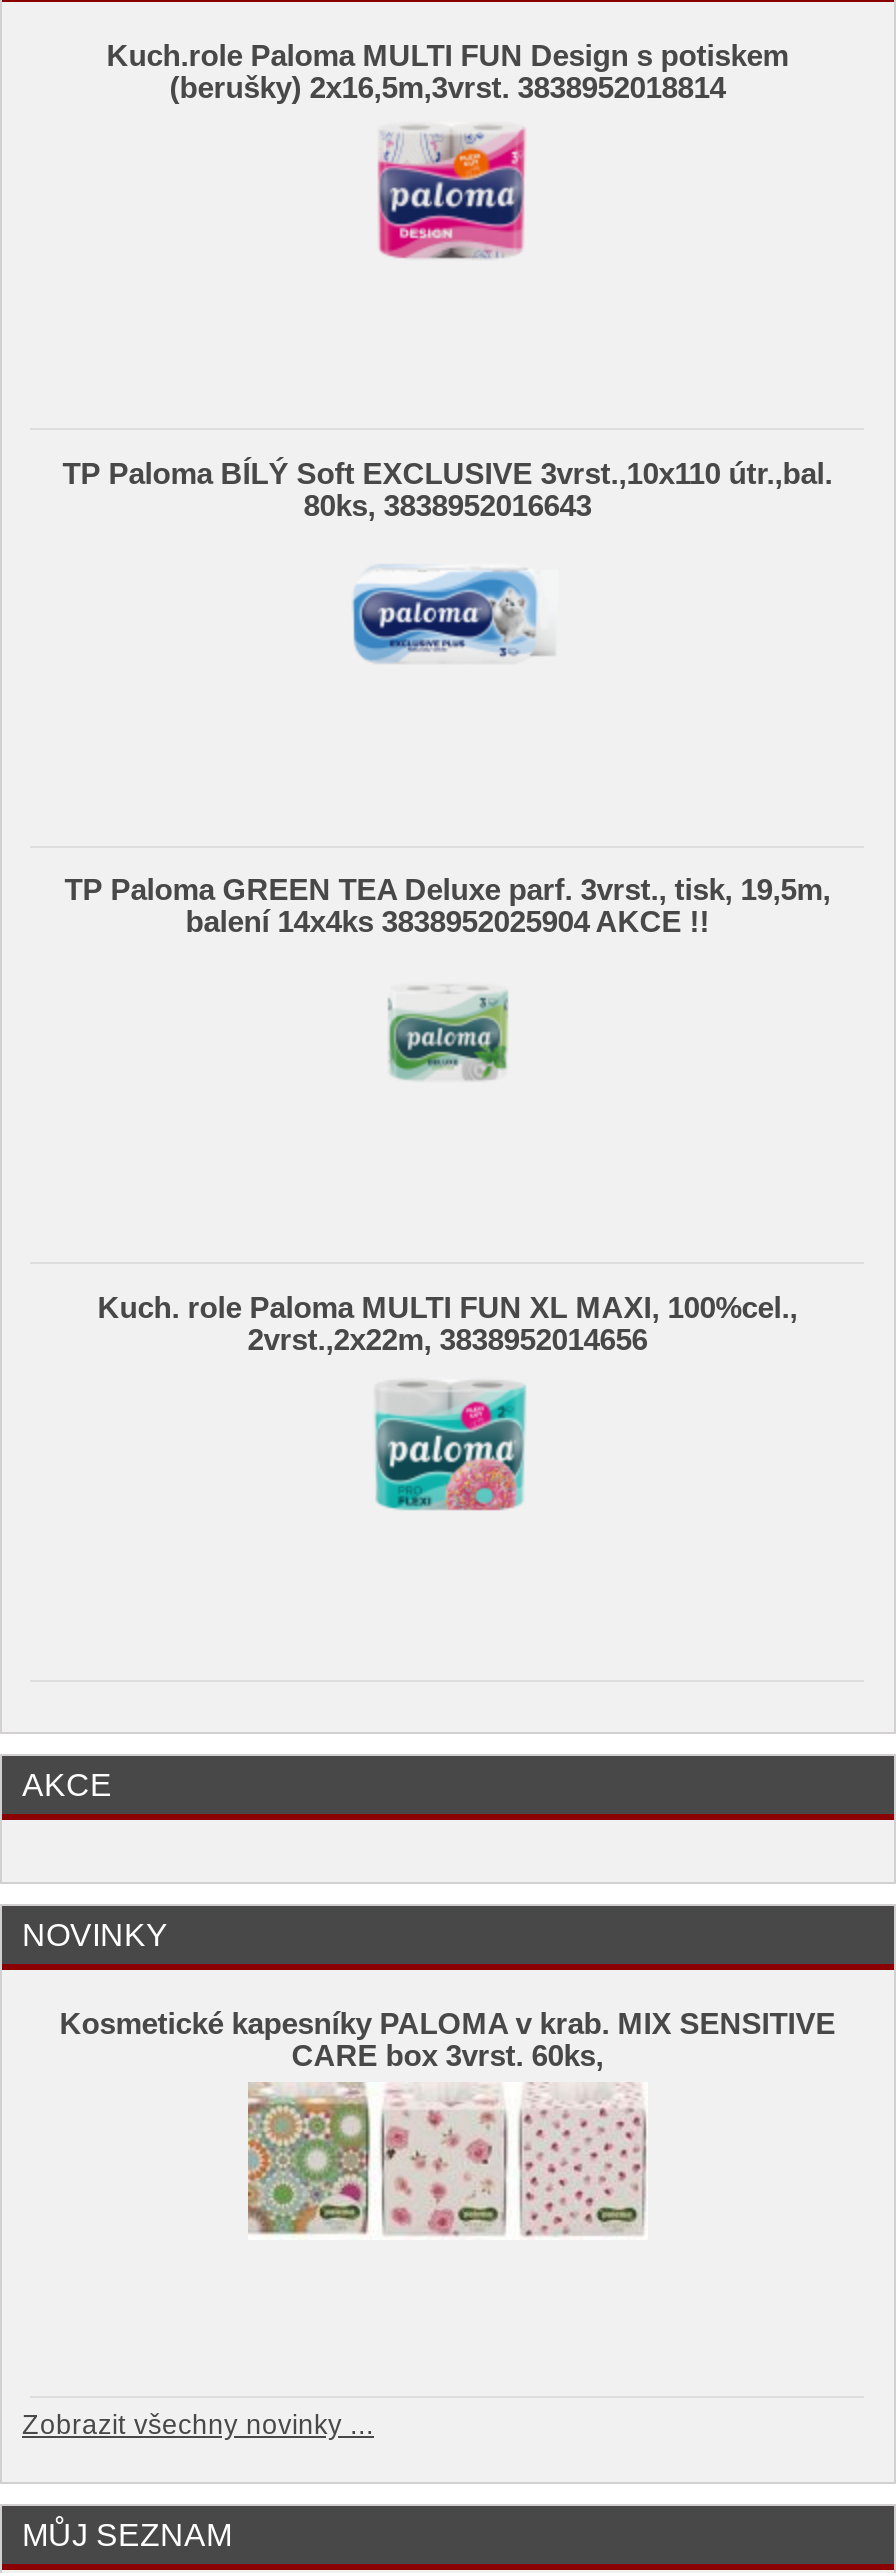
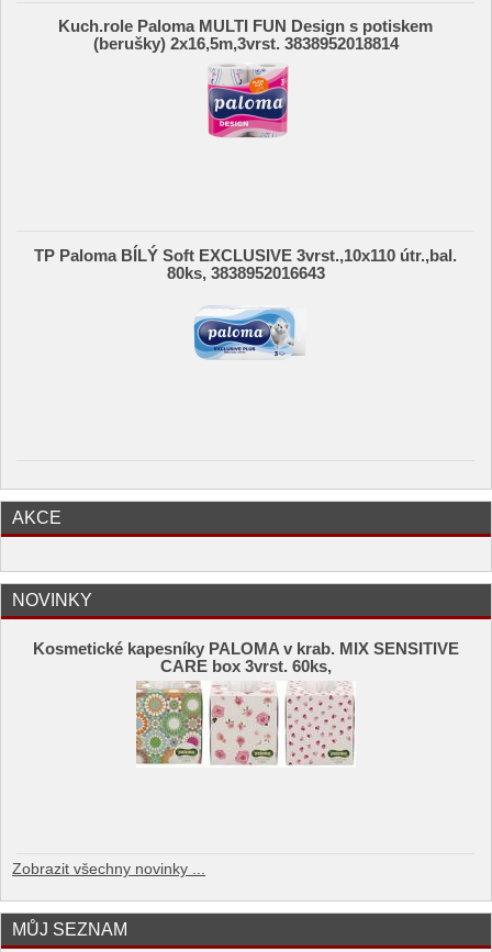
[64,875,830,939] TP Paloma GREEN TEA Deluxe parf. 3vrst., tisk, 19,5m, | balení 14x4ks 3838952025904 AKCE !! -> none
[380,960,524,1092] [image] -> none
[98,1292,798,1356] Kuch. role Paloma MULTI FUN XL MAXI, 100%cel., | 2vrst.,2x22m, 3838952014656 -> none
[374,1380,528,1512] [image] -> none

